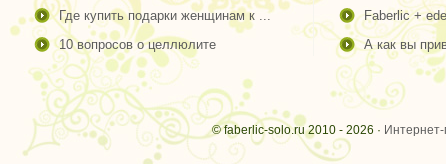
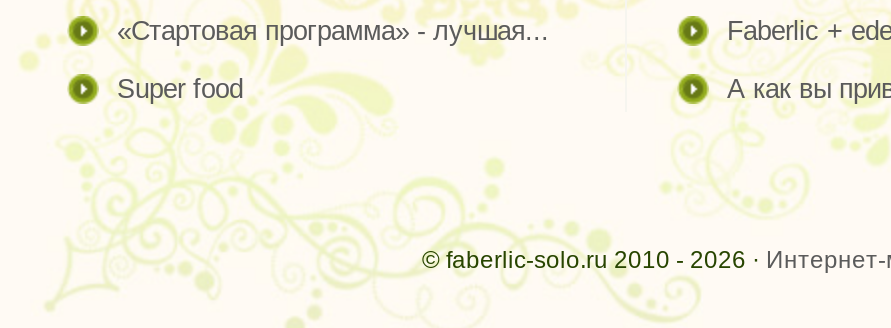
[65,8,271,23] где купить подарки женщинам к ... -> [149,15,549,45] «стартовая программа» - лучшая...
[66,37,216,52] 10 вопросов о целлюлите -> [135,73,243,103] super food

